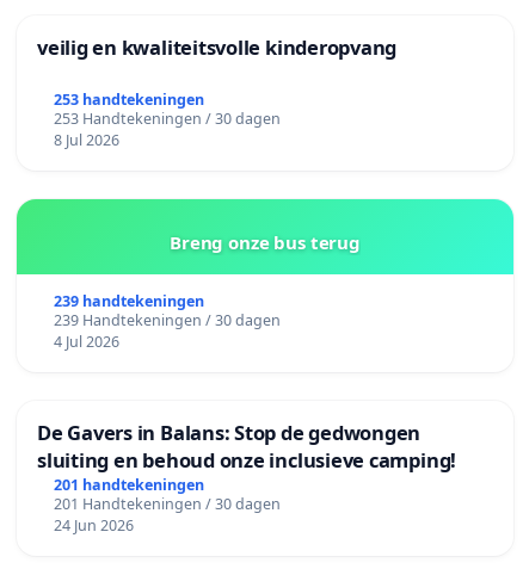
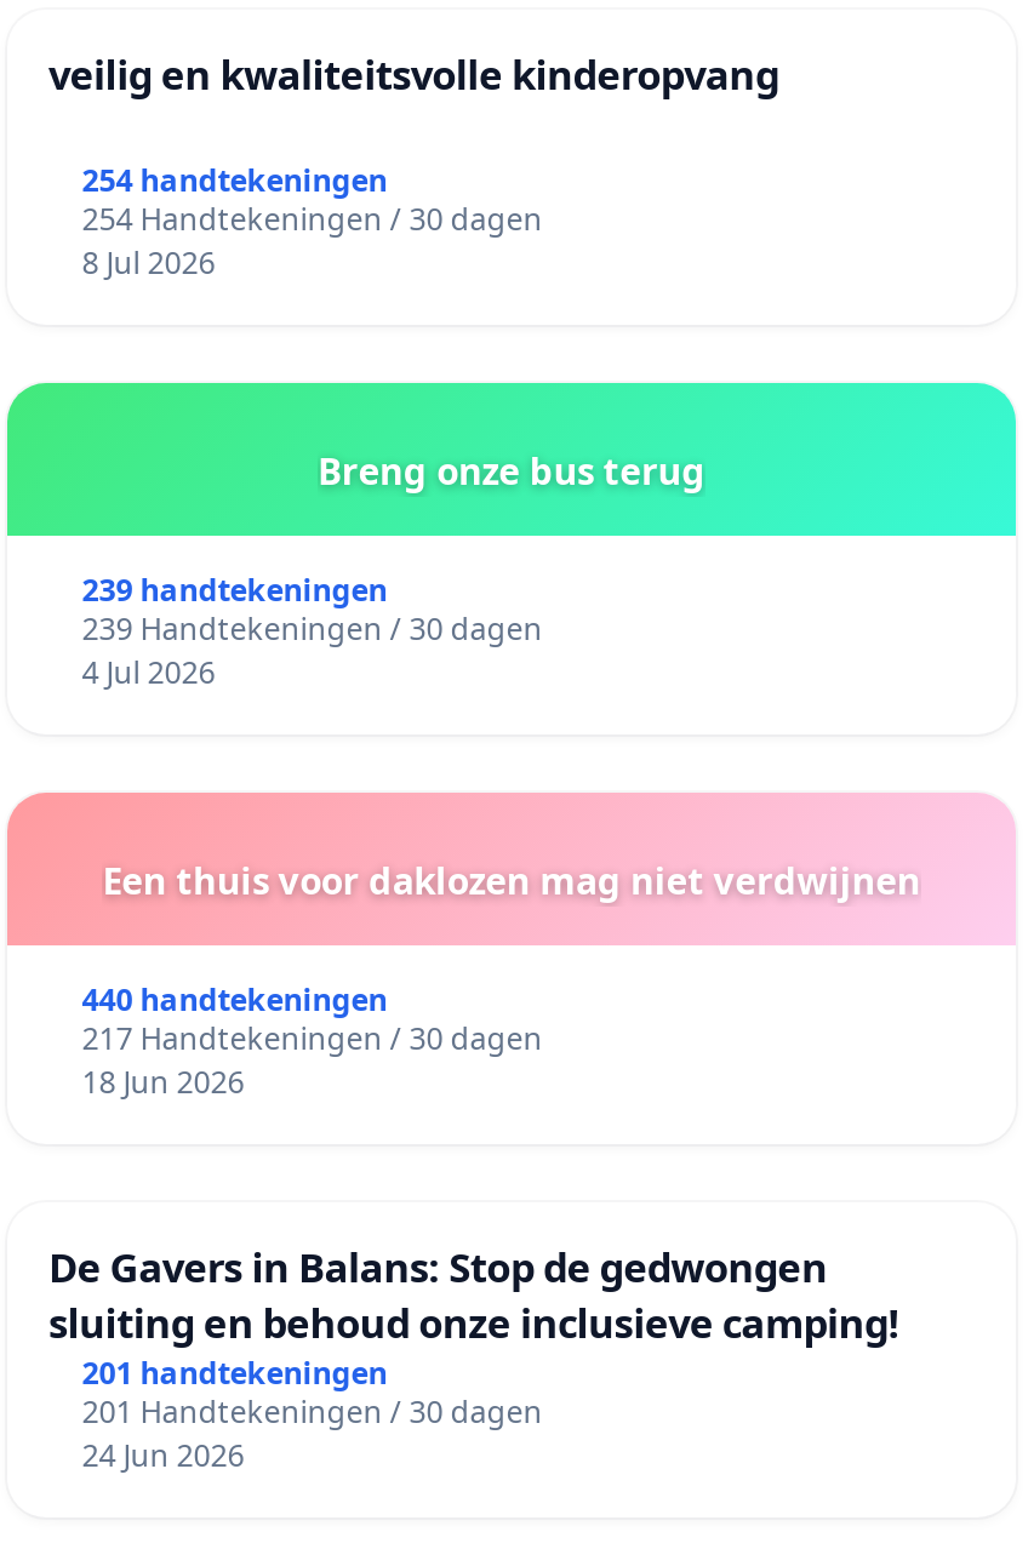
[53,89,204,110] 253 handtekeningen -> [82,160,387,201] 254 handtekeningen
[53,108,280,129] 253 Handtekeningen / 30 dagen -> [82,199,543,240] 254 Handtekeningen / 30 dagen
none -> [82,855,921,1103] Een thuis voor daklozen mag niet verdwijnen | 440 handtekeningen | 217 Handtekeningen / 30 dagen | 18 Jun 2026

